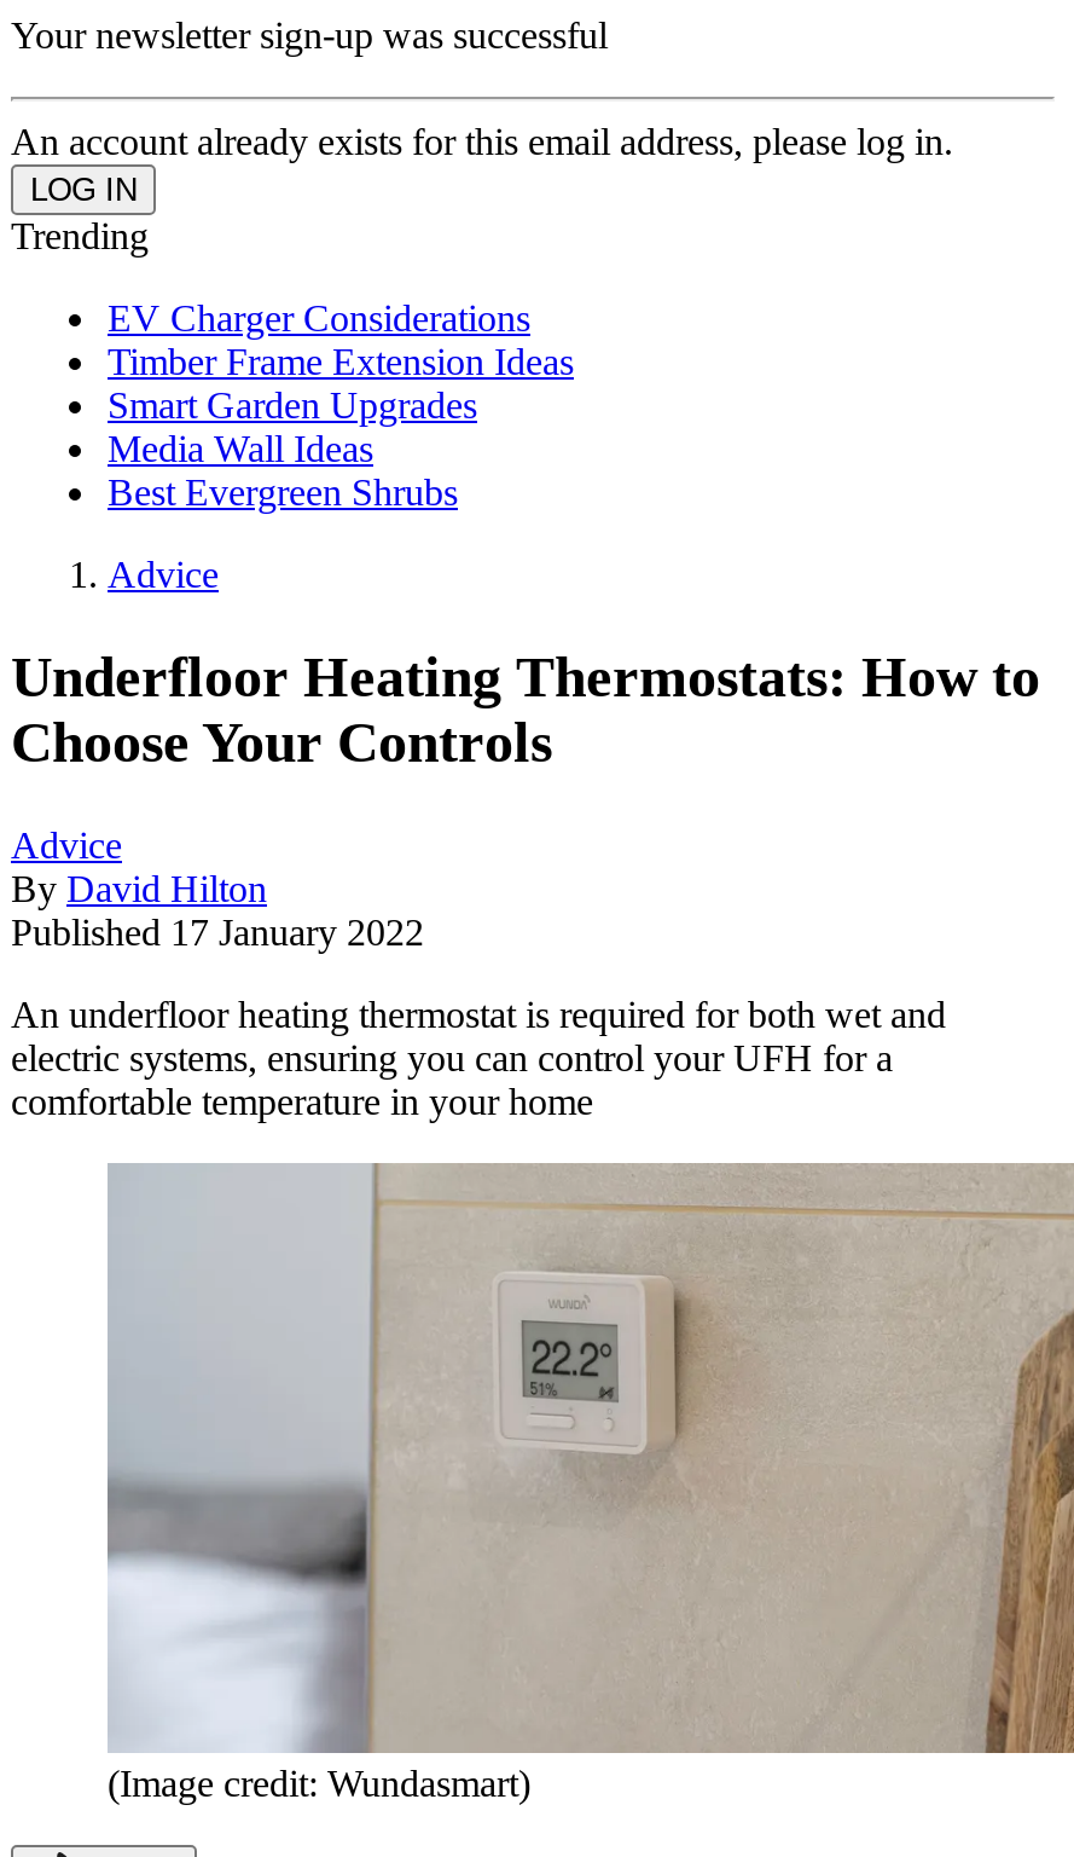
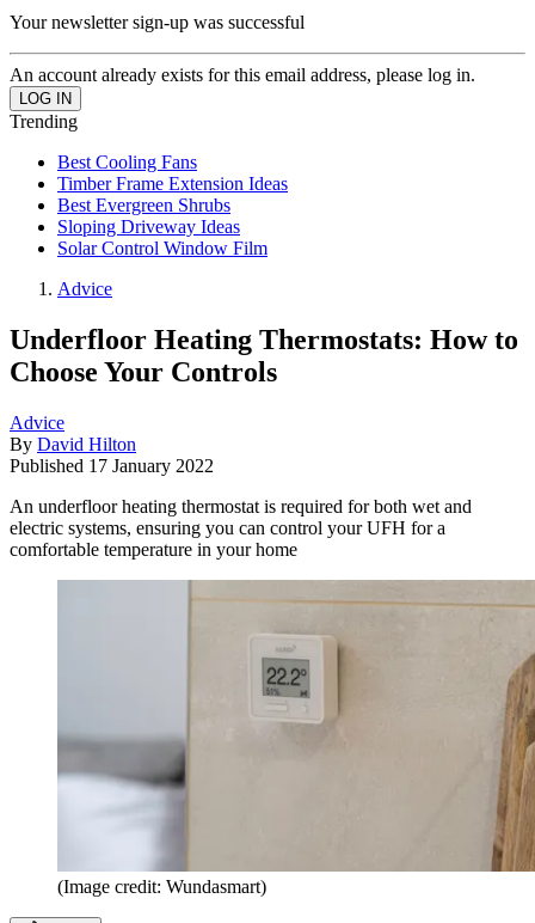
[108,297,530,339] EV Charger Considerations -> [57,152,197,172] Best Cooling Fans
[108,384,477,469] Smart Garden Upgrades | Media Wall Ideas -> none
moved [108,472,458,513] -> [57,195,230,215]: Best Evergreen Shrubs
none -> [57,216,267,258] Sloping Driveway Ideas | Solar Control Window Film

